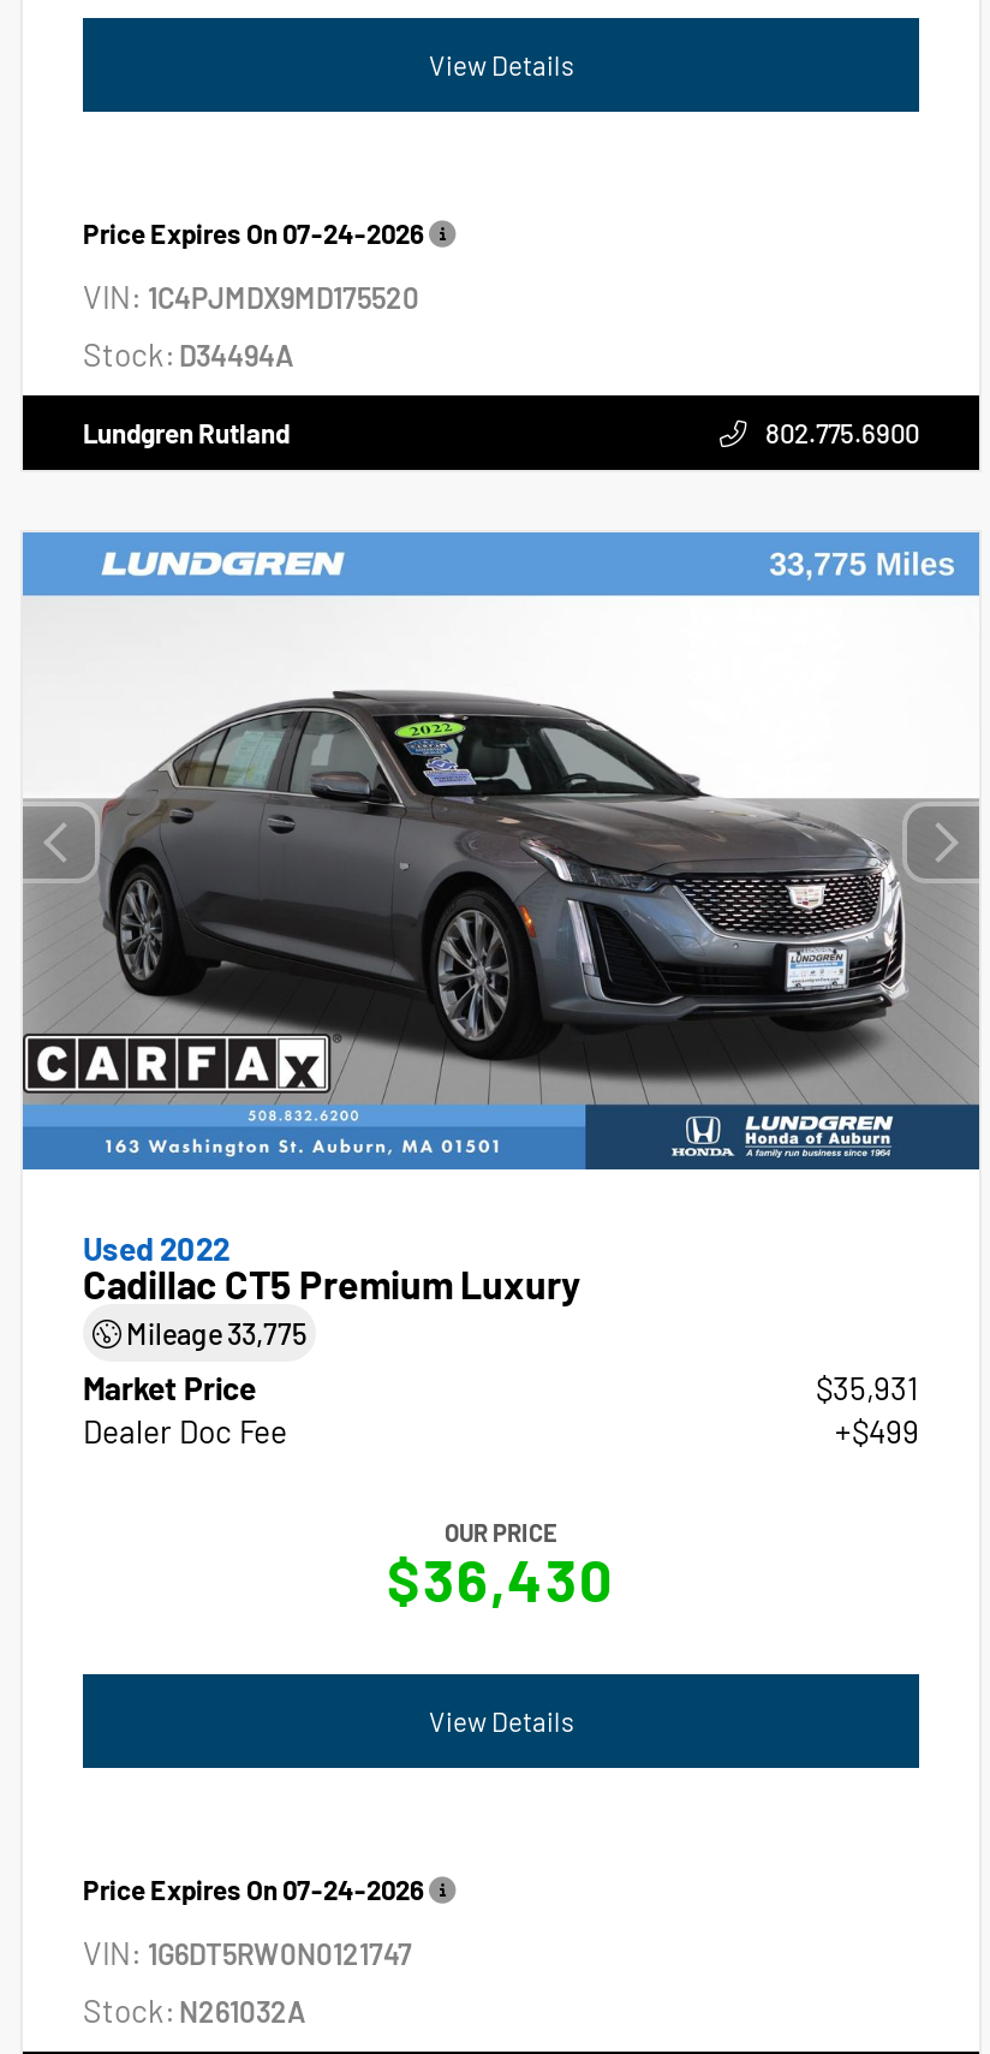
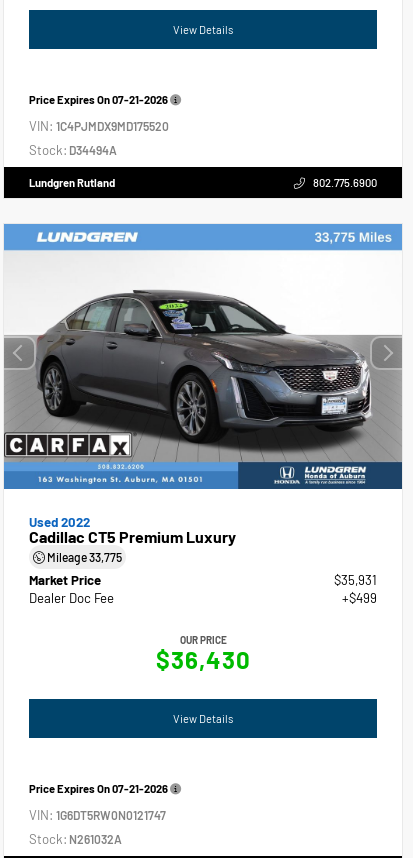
[83,216,424,247] Price Expires On 07-24-2026 -> [29,92,168,105] Price Expires On 07-21-2026
[83,1873,424,1905] Price Expires On 07-24-2026 -> [29,782,168,795] Price Expires On 07-21-2026

